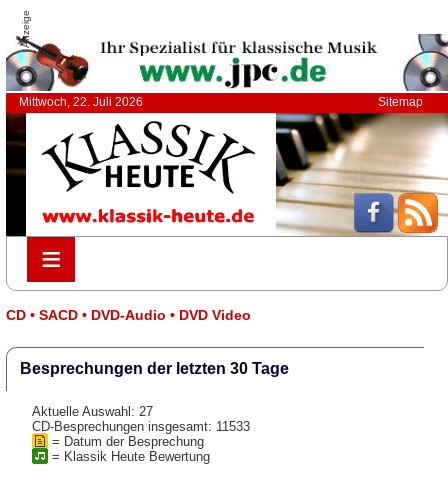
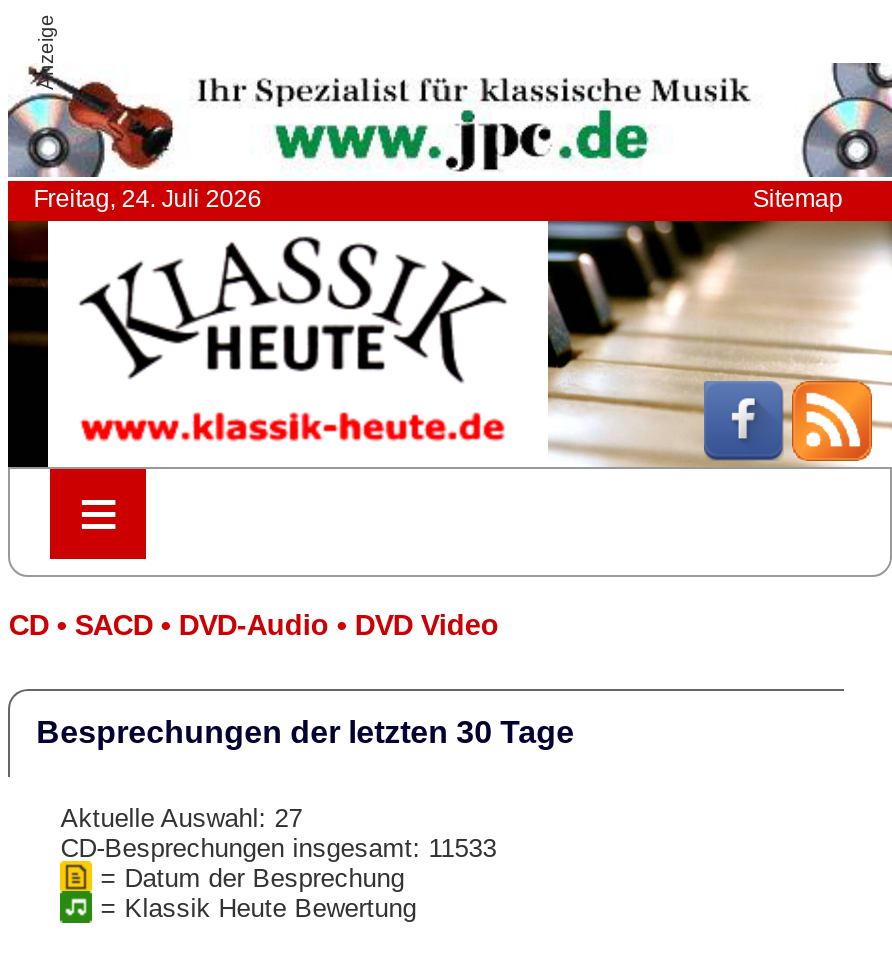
[19,95,143,109] Mittwoch, 22. Juli 2026 -> [33,185,261,213] Freitag, 24. Juli 2026

